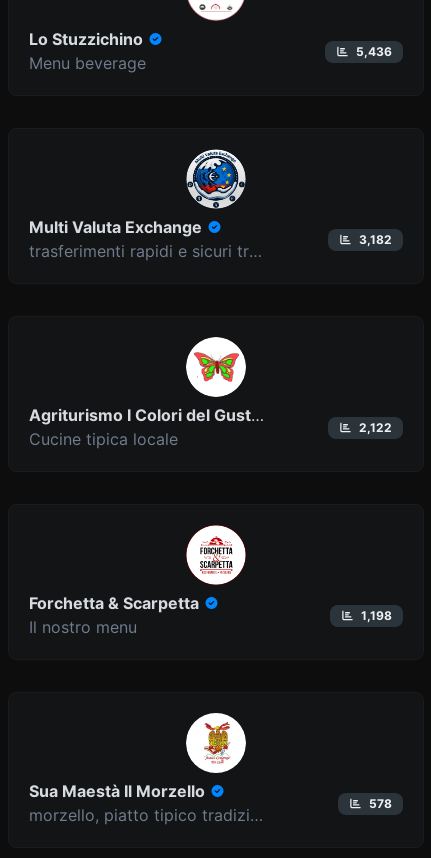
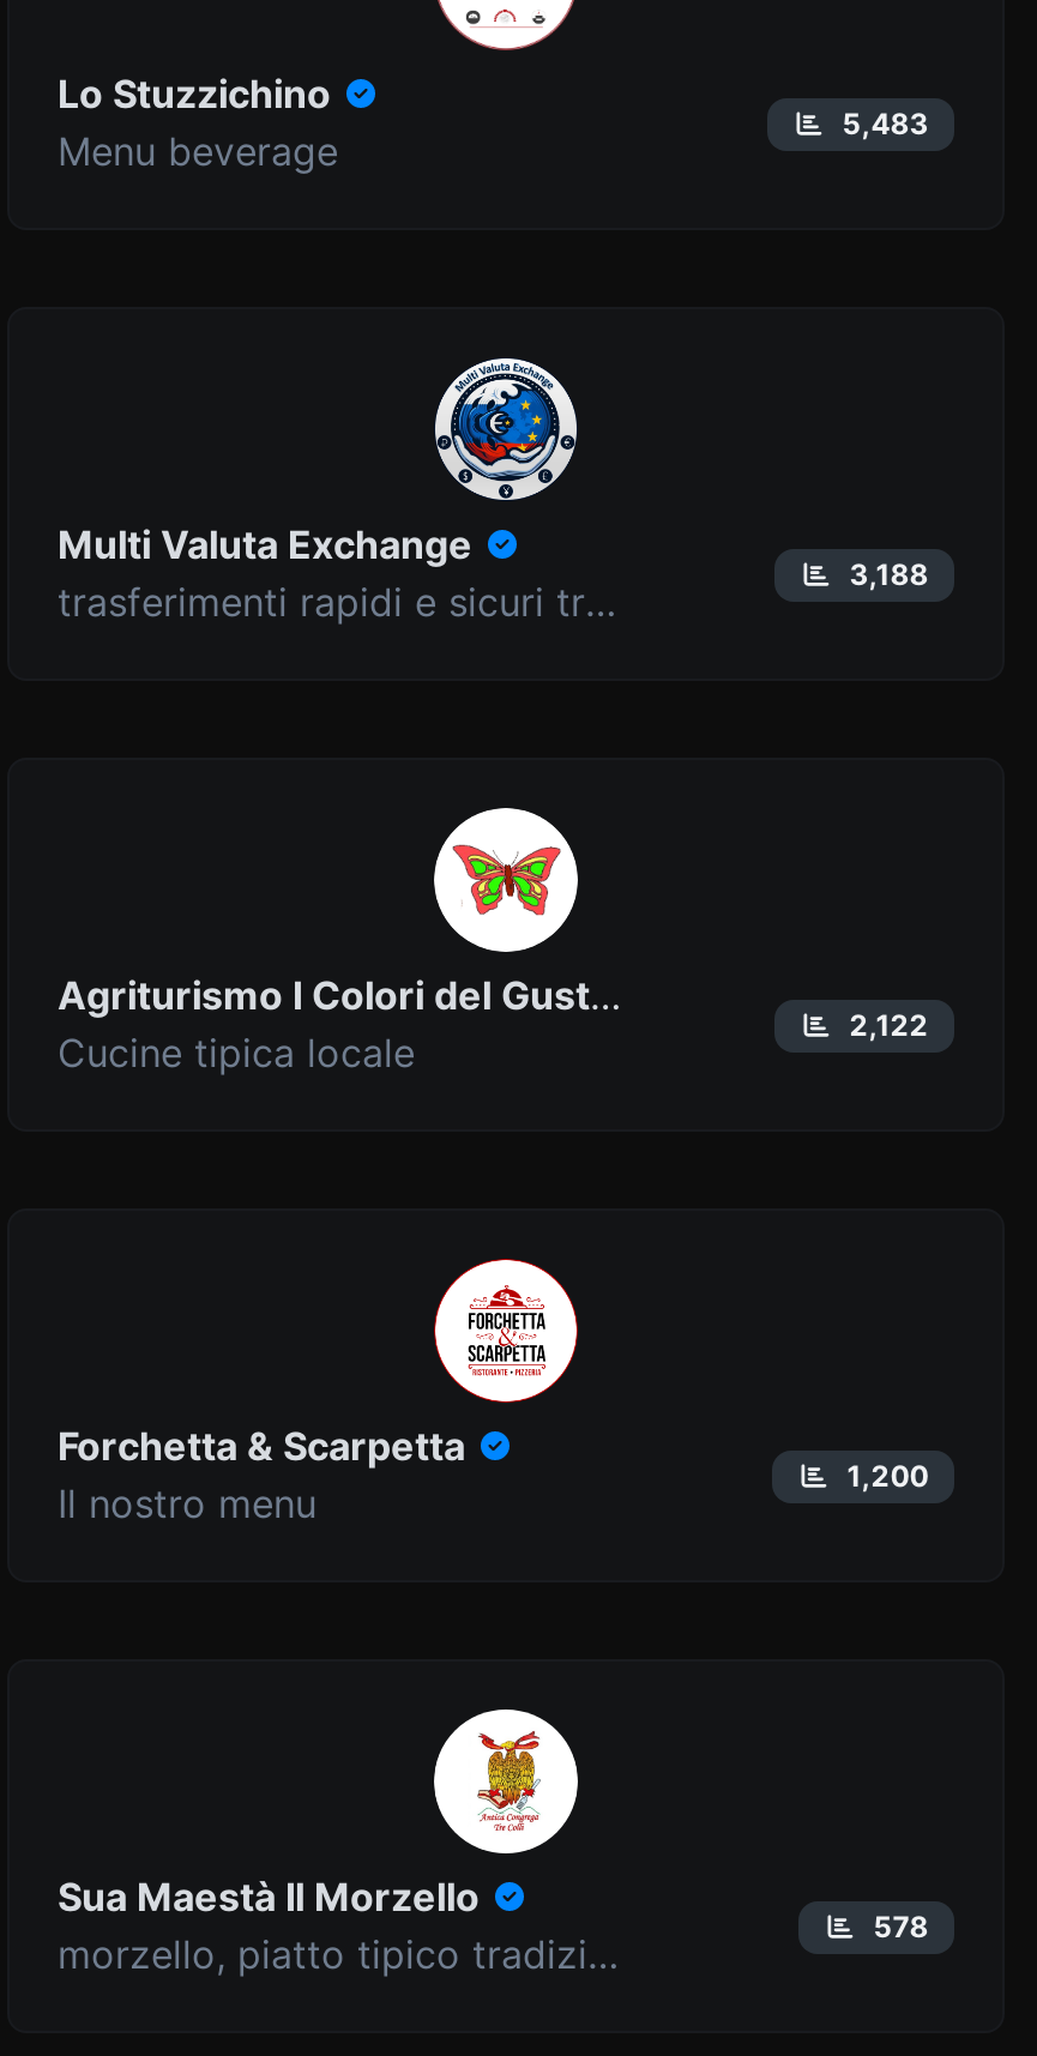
[353,44,392,59] 5,436 -> [835,106,928,142] 5,483
[356,232,392,247] 3,182 -> [842,556,928,592] 3,188
[358,608,392,623] 1,198 -> [840,1458,928,1494] 1,200

